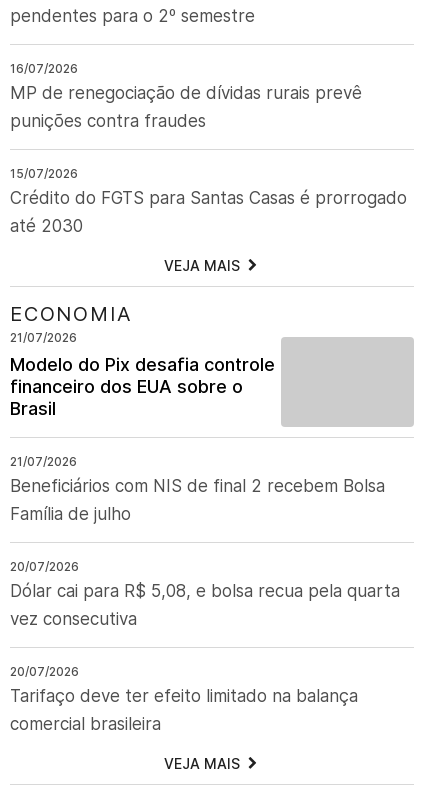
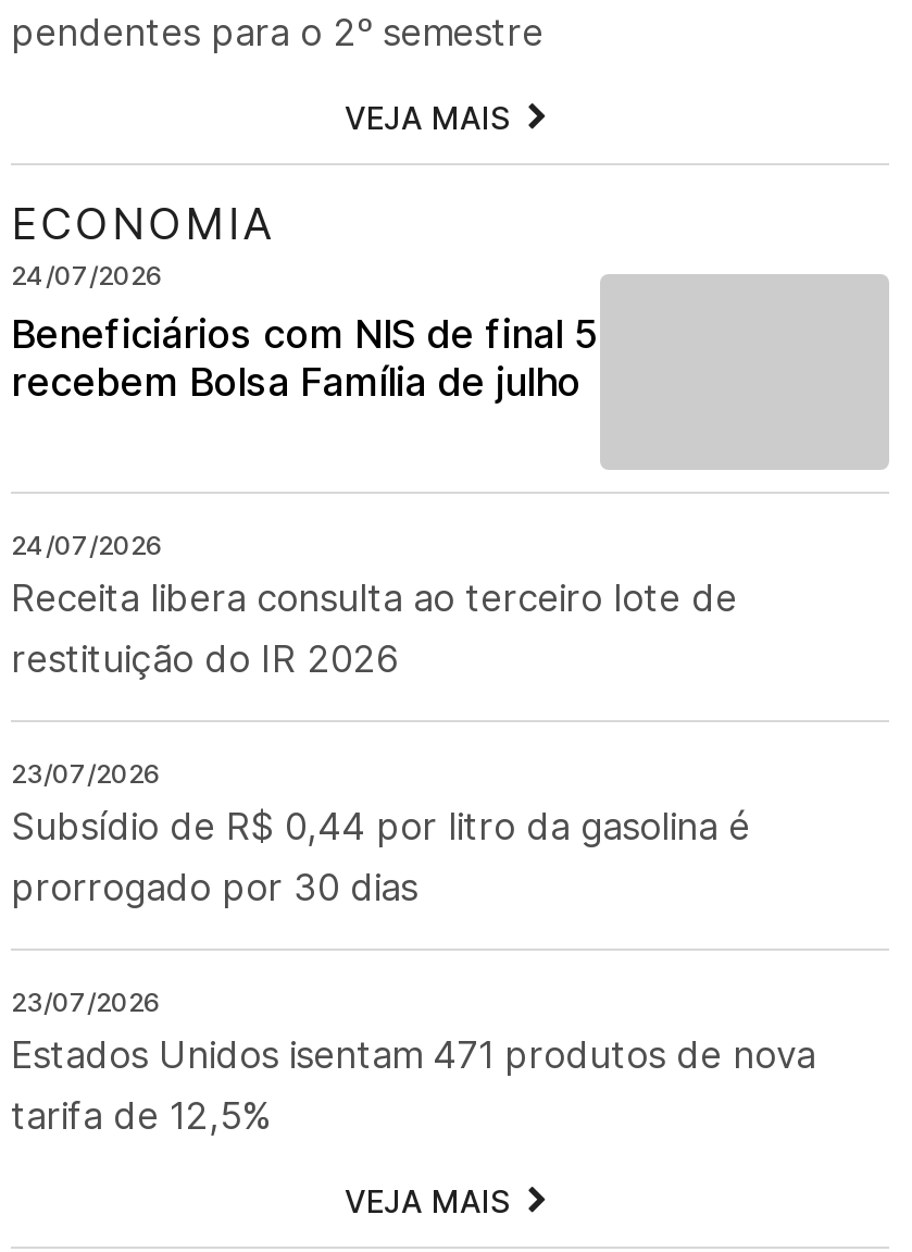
[10,61,407,236] 16/07/2026 | MP de renegociação de dívidas rurais prevê | punições contra fraudes | 15/07/2026 | Crédito do FGTS para Santas Casas é prorrogado | até 2030 -> none
[10,330,275,419] 21/07/2026 | Modelo do Pix desafia controle | financeiro dos EUA sobre o | Brasil -> [11,259,598,405] 24/07/2026 | Beneficiários com NIS de final 5 | recebem Bolsa Família de julho
[10,454,385,524] 21/07/2026 | Beneficiários com NIS de final 2 recebem Bolsa | Família de julho -> [11,529,737,681] 24/07/2026 | Receita libera consulta ao terceiro lote de | restituição do IR 2026
[10,559,400,629] 20/07/2026 | Dólar cai para R$ 5,08, e bolsa recua pela quarta | vez consecutiva -> [11,758,750,910] 23/07/2026 | Subsídio de R$ 0,44 por litro da gasolina é | prorrogado por 30 dias
[10,664,358,734] 20/07/2026 | Tarifaço deve ter efeito limitado na balança | comercial brasileira -> [11,986,815,1138] 23/07/2026 | Estados Unidos isentam 471 produtos de nova | tarifa de 12,5%

